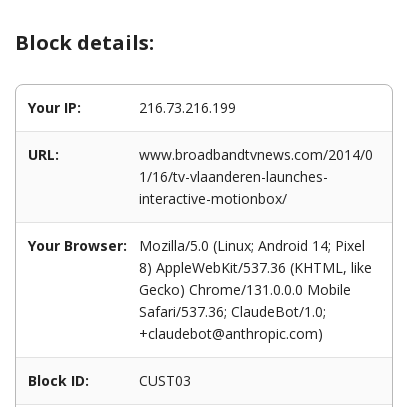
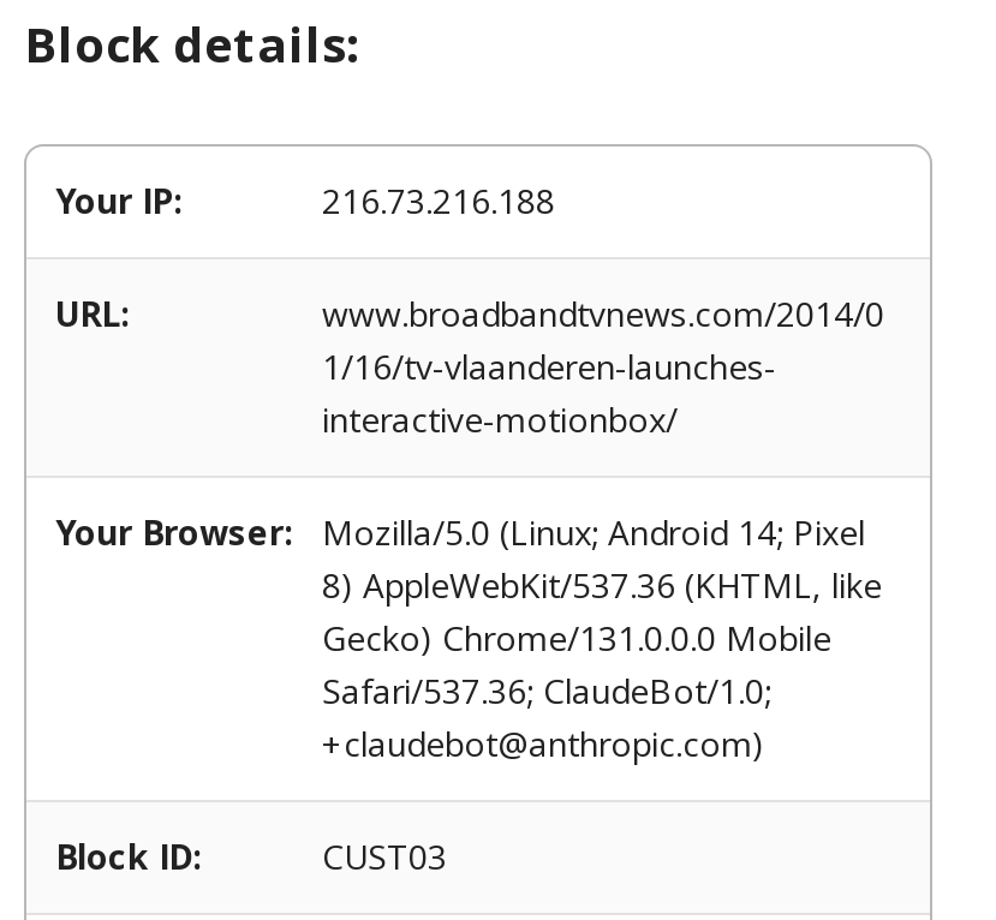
[139,98,236,117] 216.73.216.199 -> [322,178,555,223] 216.73.216.188

